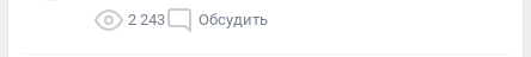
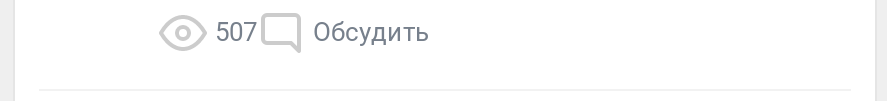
[128,10,268,28] 2 243 Обсудить -> [215,16,429,46] 507 Обсудить

